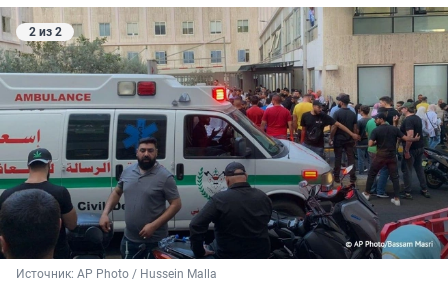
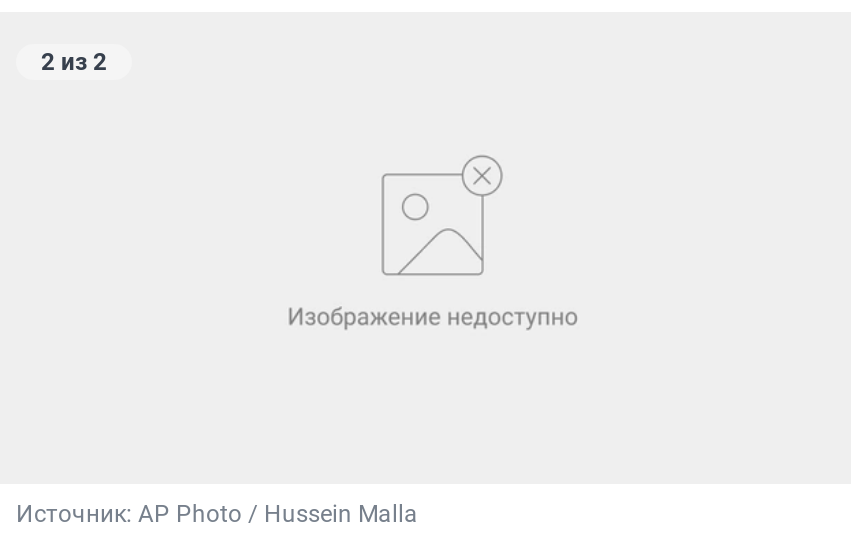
[3,6,445,260] [image] -> none

